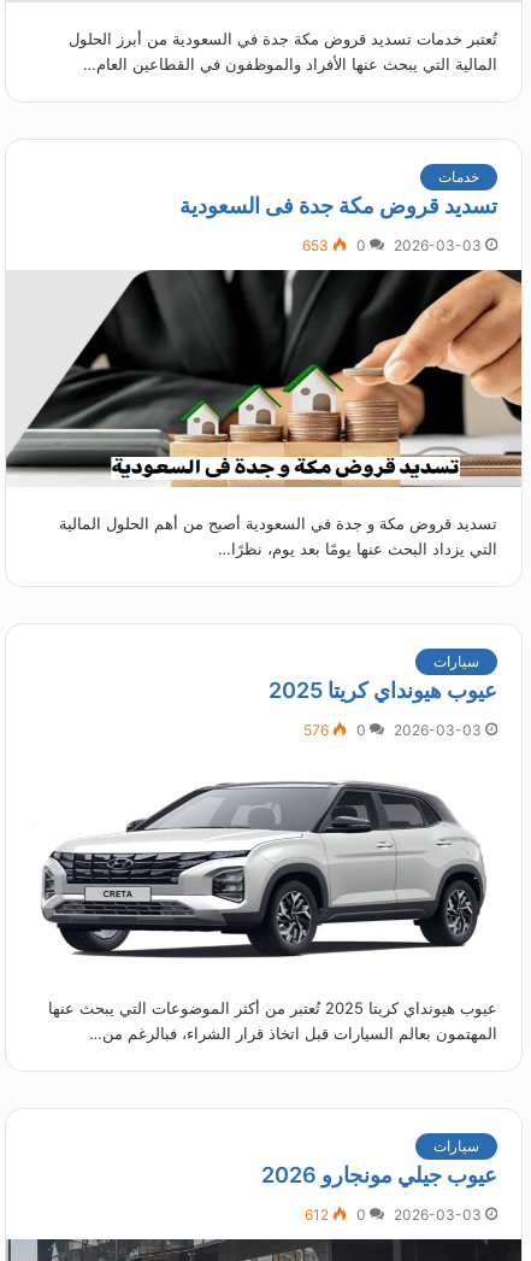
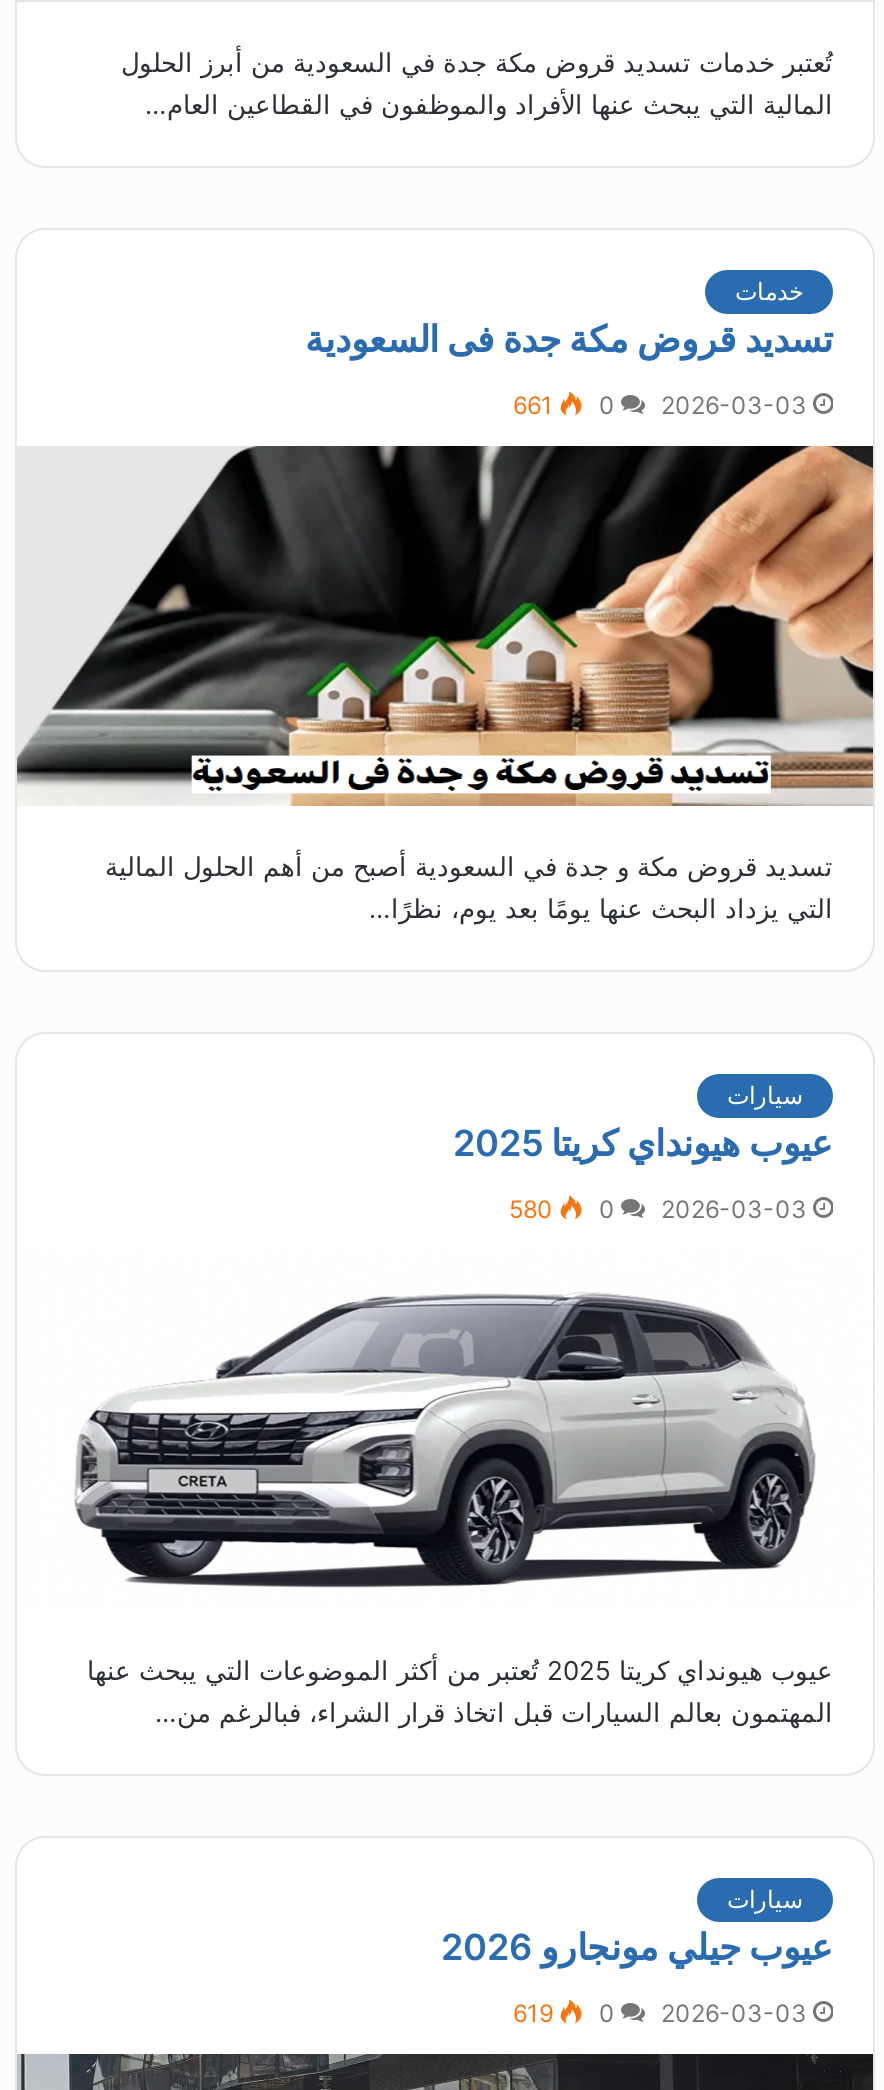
[302,237,482,255] 653 0 2026-03-03 -> [513,390,807,420] 661 0 2026-03-03
[303,721,482,739] 576 0 2026-03-03 -> [509,1194,807,1224] 580 0 2026-03-03
[305,1206,482,1224] 612 0 2026-03-03 -> [513,1998,807,2028] 619 0 2026-03-03

